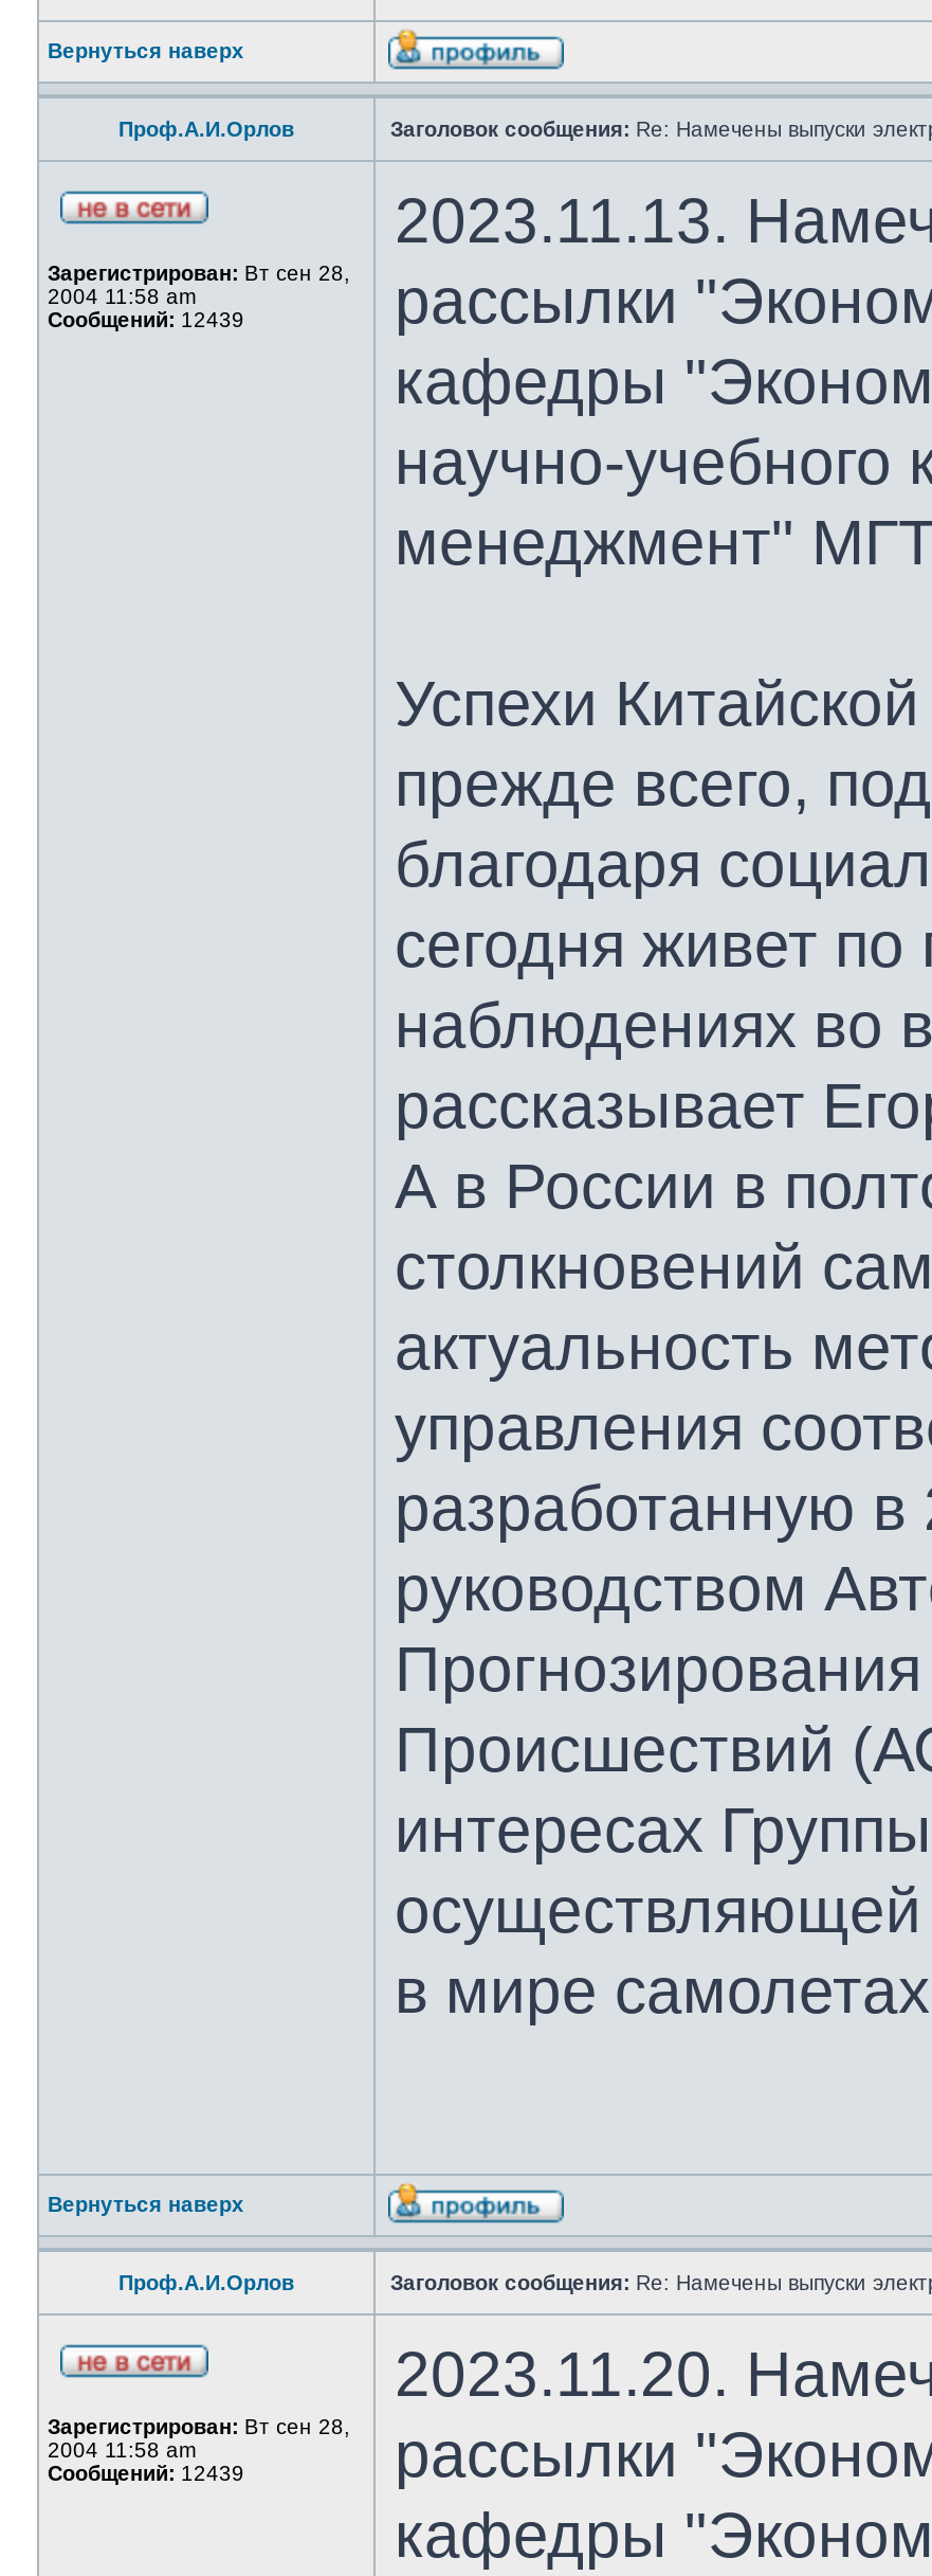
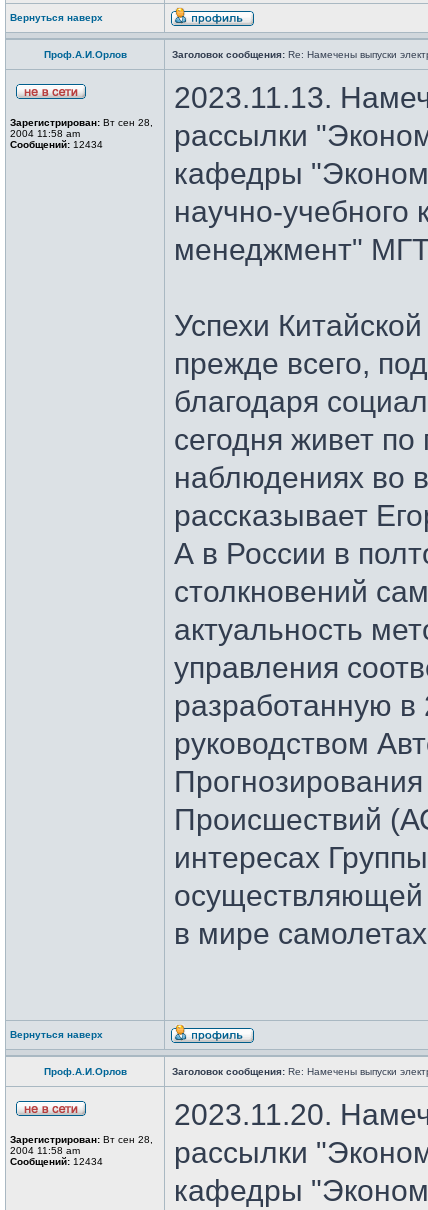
[48,308,244,331] Сообщений: 12439 -> [10,139,103,150] Сообщений: 12434
[48,2462,244,2485] Сообщений: 12439 -> [10,1156,103,1167] Сообщений: 12434

